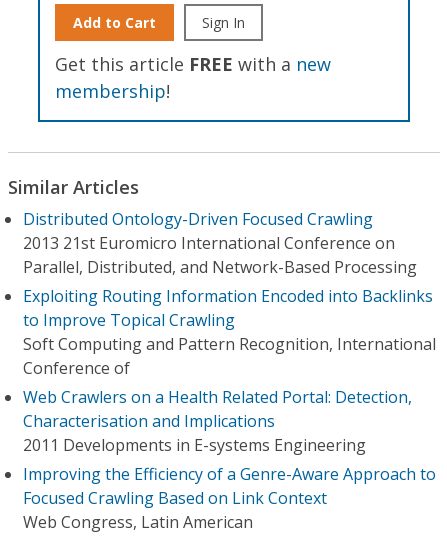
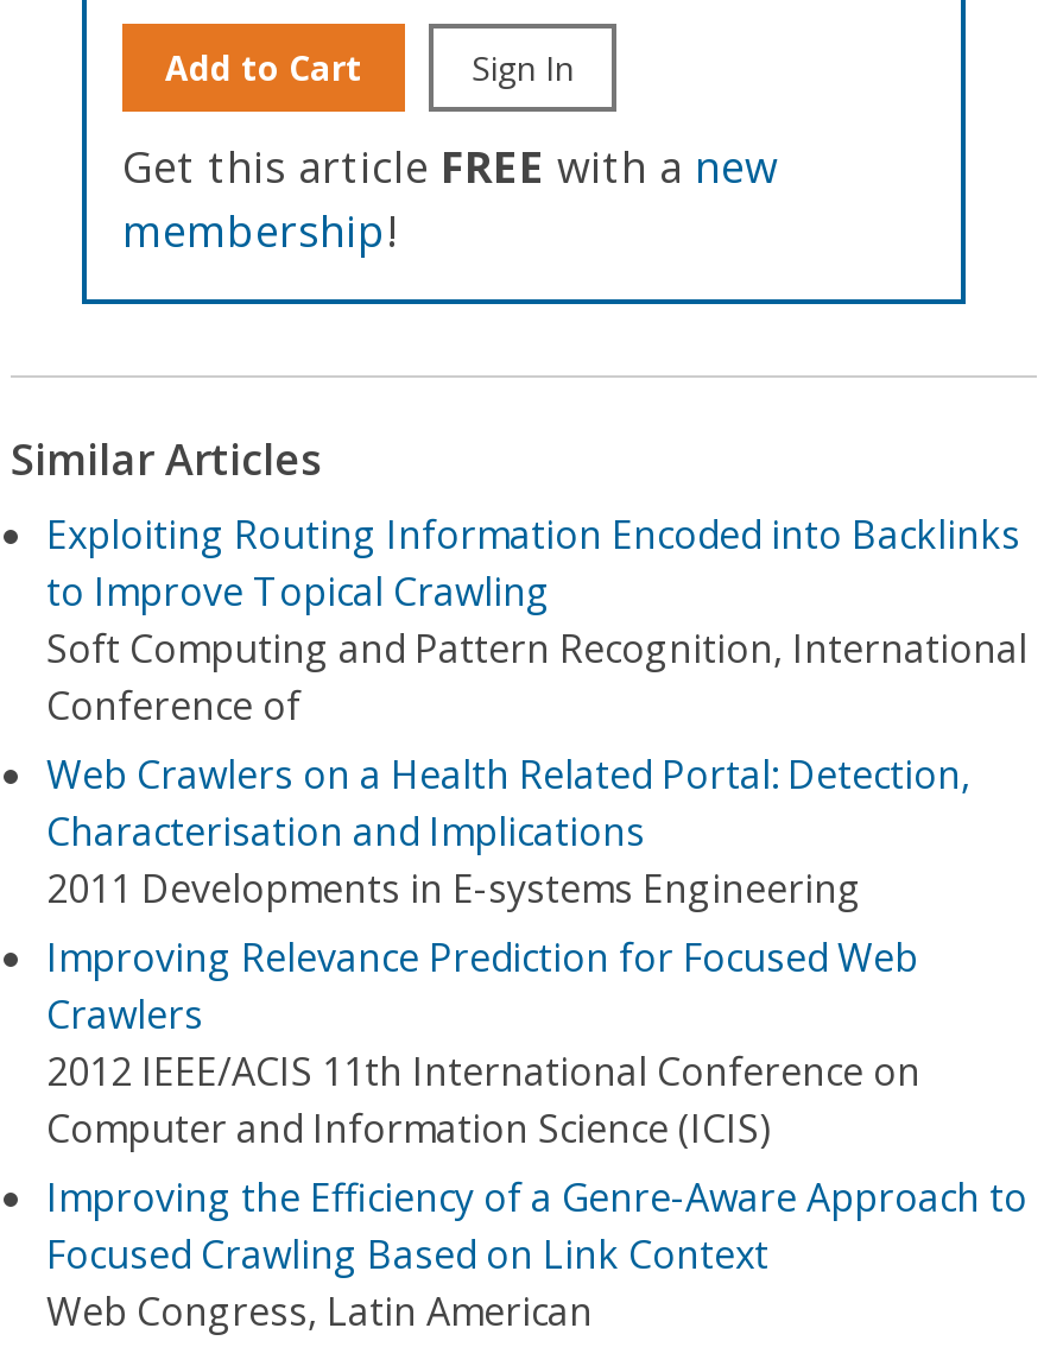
[23,208,417,278] Distributed Ontology-Driven Focused Crawling | 2013 21st Euromicro International Conference on | Parallel, Distributed, and Network-Based Processing -> none
moved [23,285,436,456] -> [46,508,1027,915]: Exploiting Routing Information Encoded into Backlinks | to Improve Topical Crawling | Soft Computing and Pattern Recognition, International | Conference of | Web Crawlers on a Health Related Portal: Detection, | Characterisation and Implications | 2011 Developments in E-systems Engineering
none -> [46,931,920,1155] Improving Relevance Prediction for Focused Web | Crawlers | 2012 IEEE/ACIS 11th International Conference on | Computer and Information Science (ICIS)

